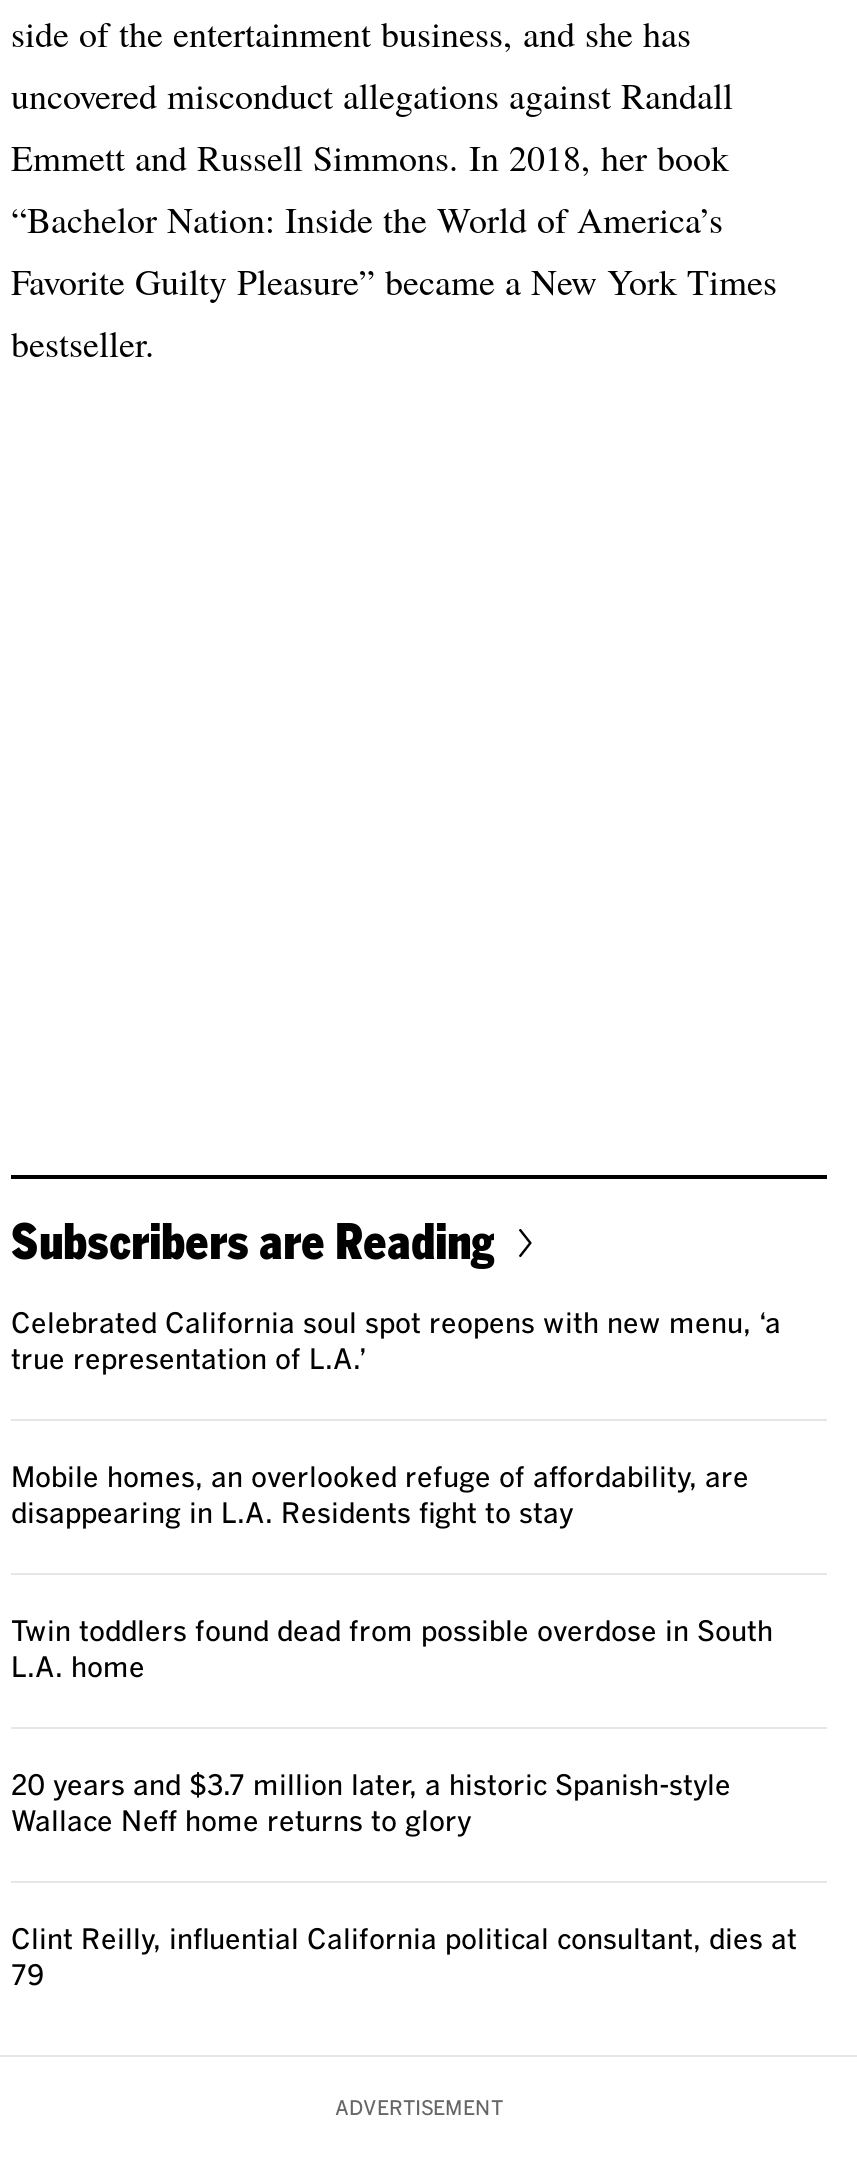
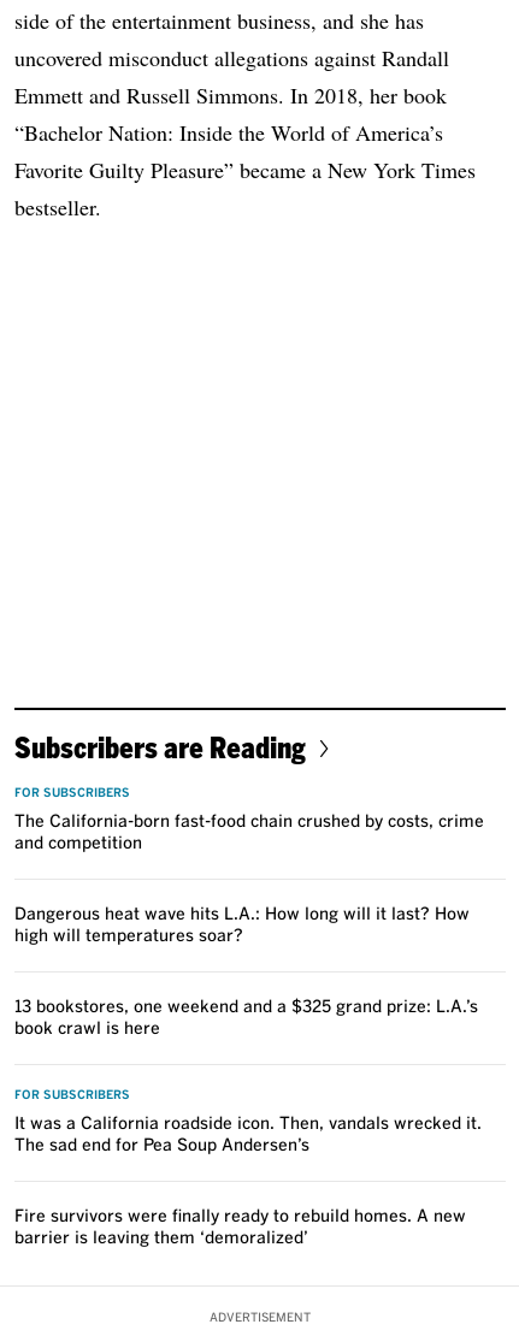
[11,1311,781,1375] Celebrated California soul spot reopens with new menu, ‘a | true representation of L.A.’ -> [14,787,484,852] FOR SUBSCRIBERS | The California-born fast-food chain crushed by costs, crime | and competition
[11,1465,749,1529] Mobile homes, an overlooked refuge of affordability, are | disappearing in L.A. Residents fight to stay -> [14,906,470,945] Dangerous heat wave hits L.A.: How long will it last? How | high will temperatures soar?
[11,1619,773,1683] Twin toddlers found dead from possible overdose in South | L.A. home -> [14,999,478,1038] 13 bookstores, one weekend and a $325 grand prize: L.A.’s | book crawl is here
[11,1773,731,1837] 20 years and $3.7 million later, a historic Spanish-style | Wallace Neff home returns to glory -> [14,1089,482,1154] FOR SUBSCRIBERS | It was a California roadside icon. Then, vandals wrecked it. | The sad end for Pea Soup Andersen’s
[11,1927,797,1991] Clint Reilly, influential California political consultant, dies at | 79 -> [14,1208,466,1247] Fire survivors were finally ready to rebuild homes. A new | barrier is leaving them ‘demoralized’

